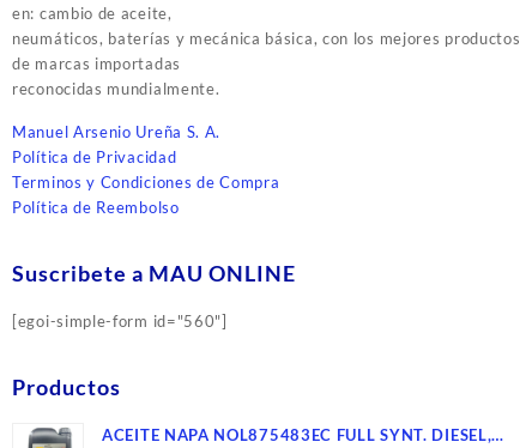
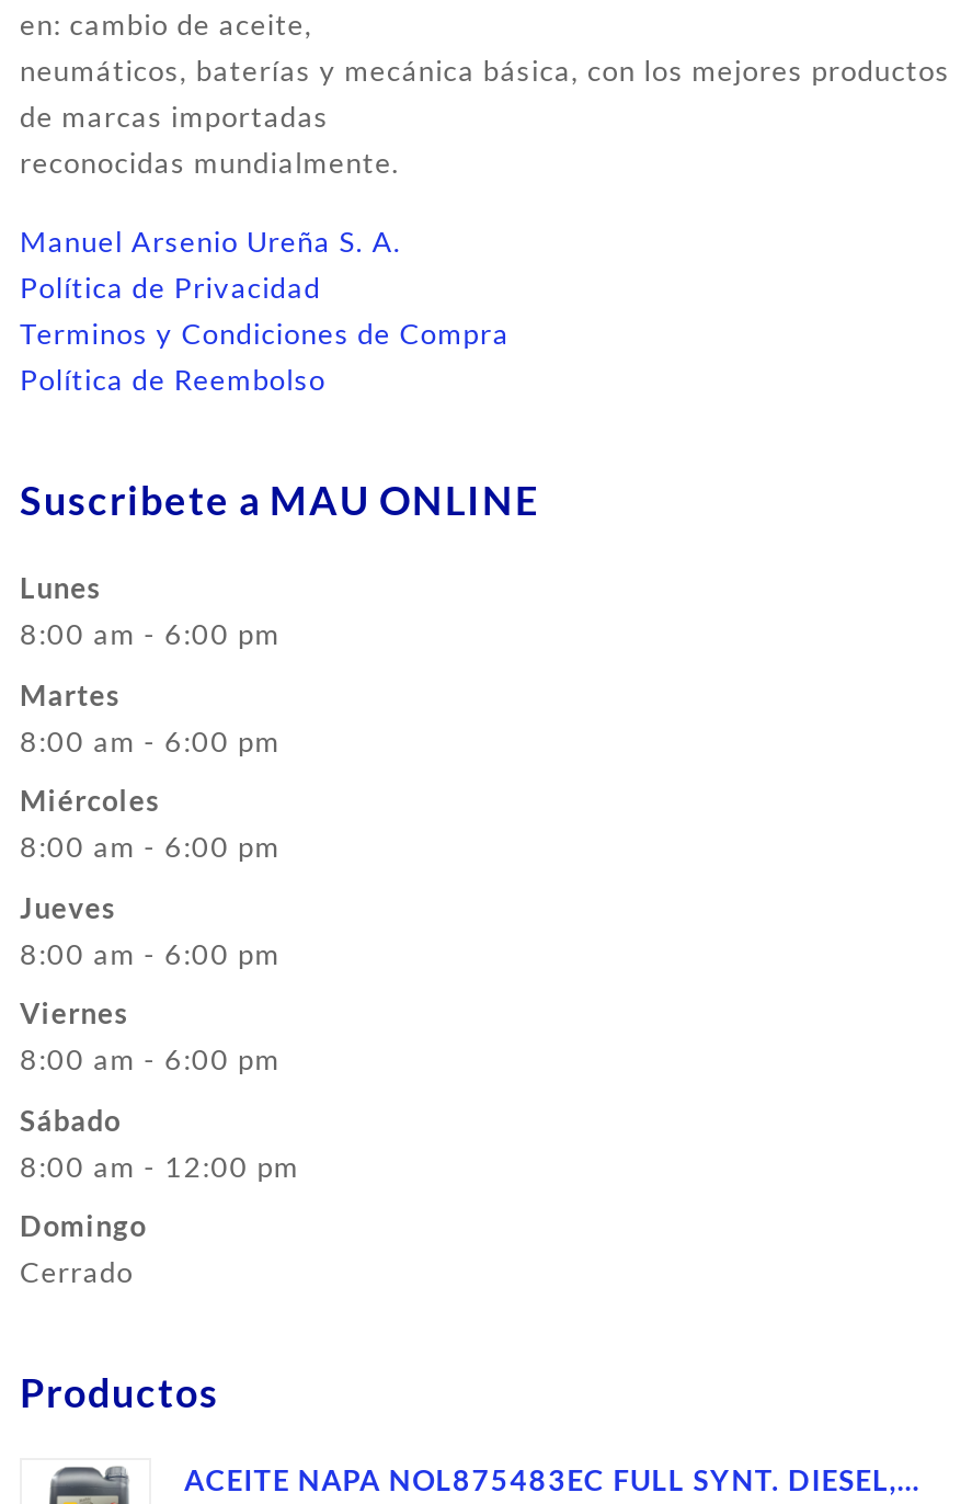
[12,312,228,331] [egoi-simple-form id="560"] -> [20,570,299,1290] Lunes | 8:00 am - 6:00 pm | Martes | 8:00 am - 6:00 pm | Miércoles | 8:00 am - 6:00 pm | Jueves | 8:00 am - 6:00 pm | Viernes | 8:00 am - 6:00 pm | Sábado | 8:00 am - 12:00 pm | Domingo | Cerrado

